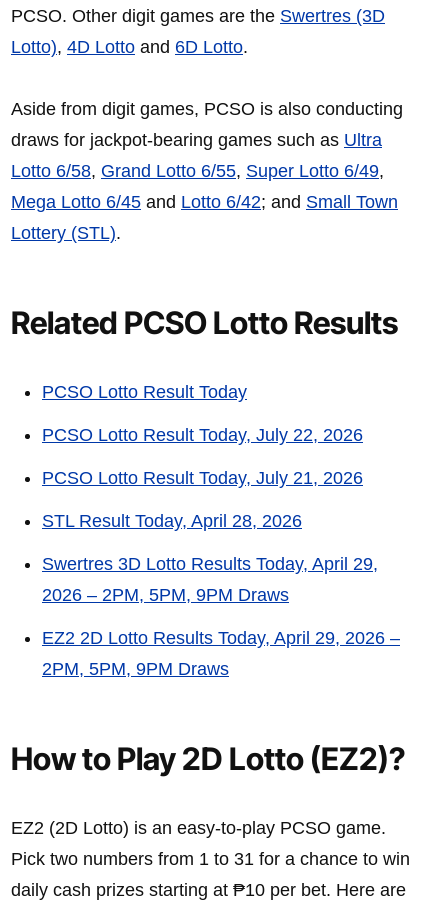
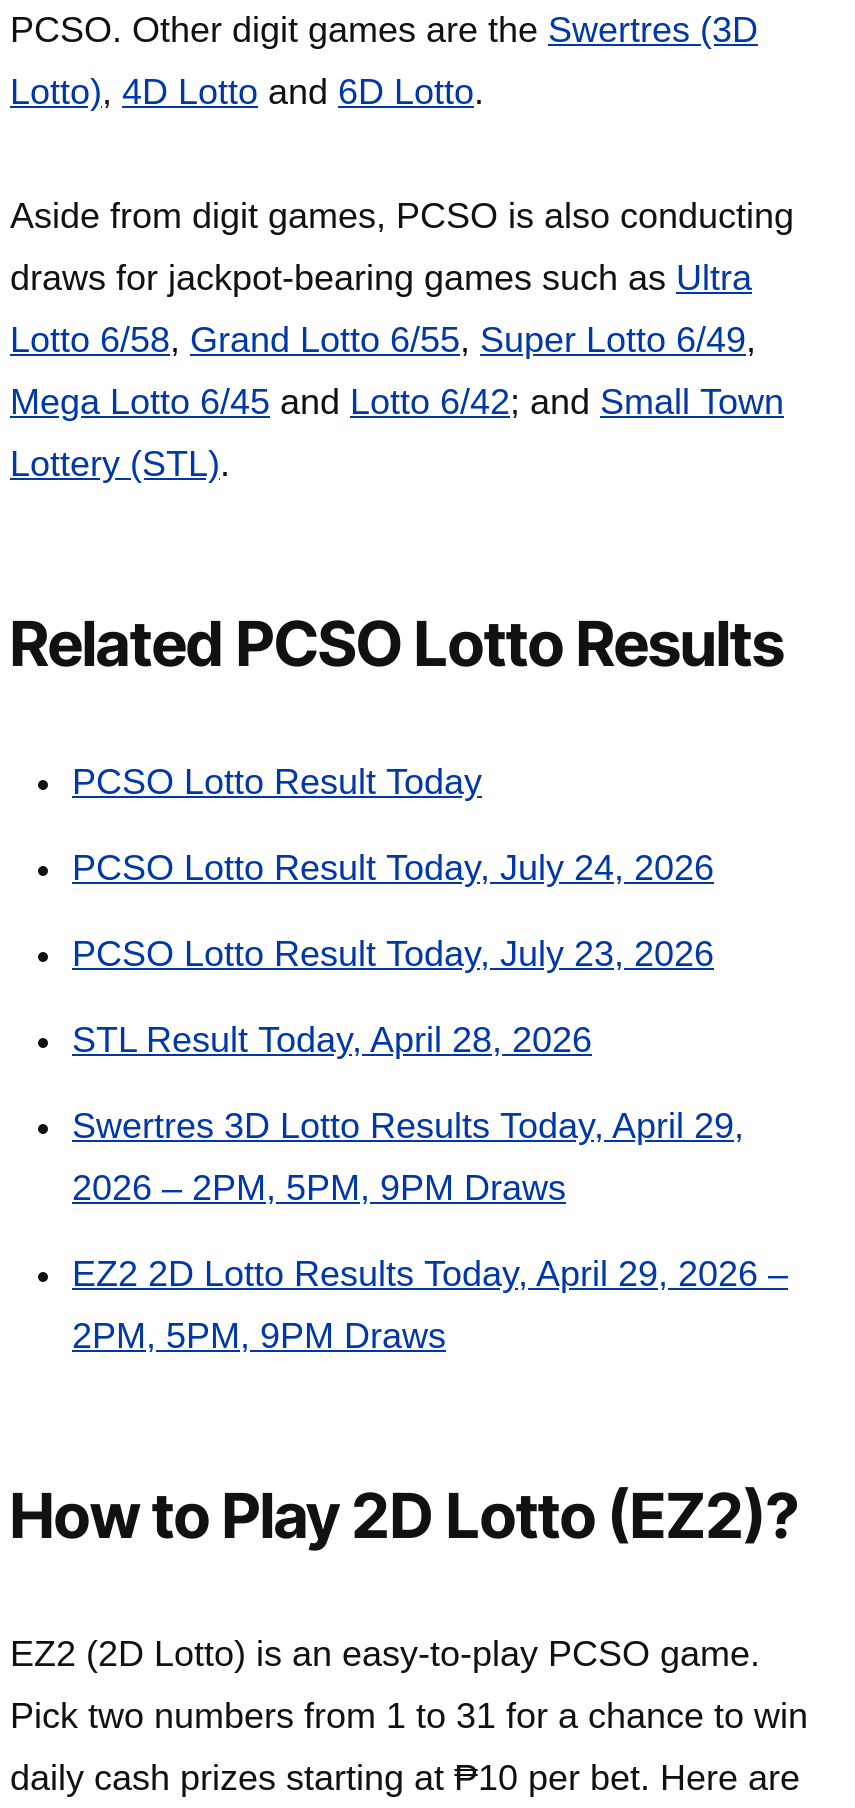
[42,425,363,445] PCSO Lotto Result Today, July 22, 2026 -> [72,848,714,888] PCSO Lotto Result Today, July 24, 2026
[42,468,363,488] PCSO Lotto Result Today, July 21, 2026 -> [72,934,714,974] PCSO Lotto Result Today, July 23, 2026

